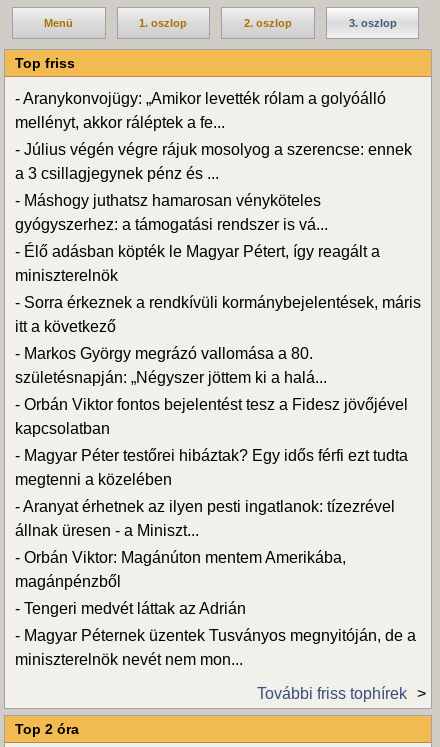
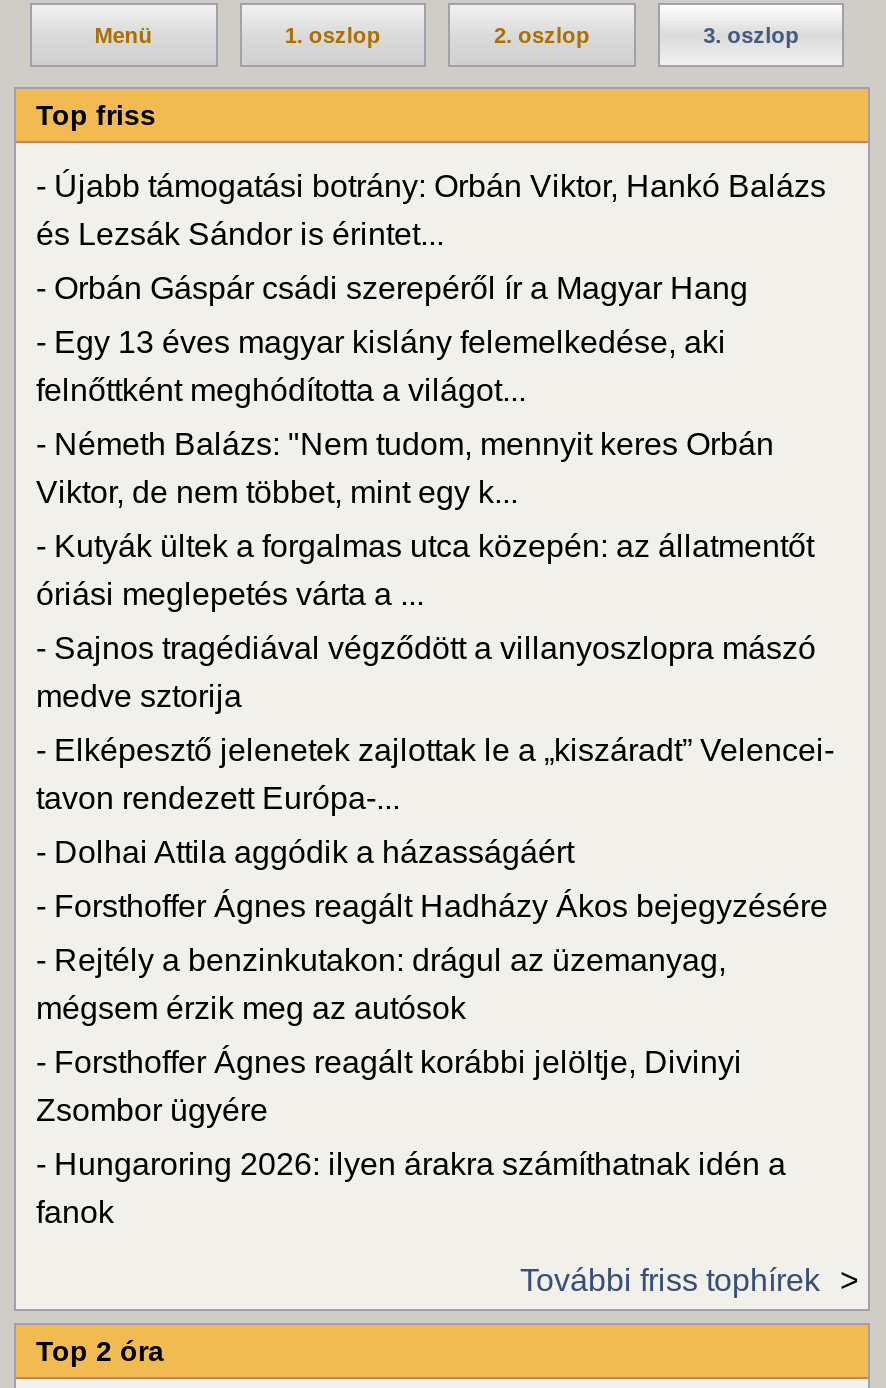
[15,90,386,131] - Aranykonvojügy: „Amikor levették rólam a golyóálló | mellényt, akkor ráléptek a fe... -> [36,169,826,251] - Újabb támogatási botrány: Orbán Viktor, Hankó Balázs | és Lezsák Sándor is érintet...
[15,141,412,182] - Július végén végre rájuk mosolyog a szerencse: ennek | a 3 csillagjegynek pénz és ... -> [36,271,748,305] - Orbán Gáspár csádi szerepéről ír a Magyar Hang
[15,192,328,233] - Máshogy juthatsz hamarosan vényköteles | gyógyszerhez: a támogatási rendszer is vá... -> [36,325,726,407] - Egy 13 éves magyar kislány felemelkedése, aki | felnőttként meghódította a világot...
[15,243,380,284] - Élő adásban köpték le Magyar Pétert, így reagált a | miniszterelnök -> [36,427,774,509] - Németh Balázs: "Nem tudom, mennyit keres Orbán | Viktor, de nem többet, mint egy k...
[15,294,421,335] - Sorra érkeznek a rendkívüli kormánybejelentések, máris | itt a következő -> [36,529,814,611] - Kutyák ültek a forgalmas utca közepén: az állatmentőt | óriási meglepetés várta a ...
[15,345,327,386] - Markos György megrázó vallomása a 80. | születésnapján: „Négyszer jöttem ki a halá... -> [36,631,816,713] - Sajnos tragédiával végződött a villanyoszlopra mászó | medve sztorija
[15,396,408,437] - Orbán Viktor fontos bejelentést tesz a Fidesz jövőjével | kapcsolatban -> [36,733,834,815] - Elképesztő jelenetek zajlottak le a „kiszáradt” Velencei- | tavon rendezett Európa-...
[15,447,408,488] - Magyar Péter testőrei hibáztak? Egy idős férfi ezt tudta | megtenni a közelében -> [36,835,574,869] - Dolhai Attila aggódik a házasságáért
[15,498,395,539] - Aranyat érhetnek az ilyen pesti ingatlanok: tízezrével | állnak üresen - a Miniszt... -> [36,889,828,923] - Forsthoffer Ágnes reagált Hadházy Ákos bejegyzésére
[15,549,346,590] - Orbán Viktor: Magánúton mentem Amerikába, | magánpénzből -> [36,943,726,1025] - Rejtély a benzinkutakon: drágul az üzemanyag, | mégsem érzik meg az autósok
[15,600,246,617] - Tengeri medvét láttak az Adrián -> [36,1045,742,1127] - Forsthoffer Ágnes reagált korábbi jelöltje, Divinyi | Zsombor ügyére
[15,627,416,668] - Magyar Péternek üzentek Tusványos megnyitóján, de a | miniszterelnök nevét nem mon... -> [36,1147,786,1229] - Hungaroring 2026: ilyen árakra számíthatnak idén a | fanok

